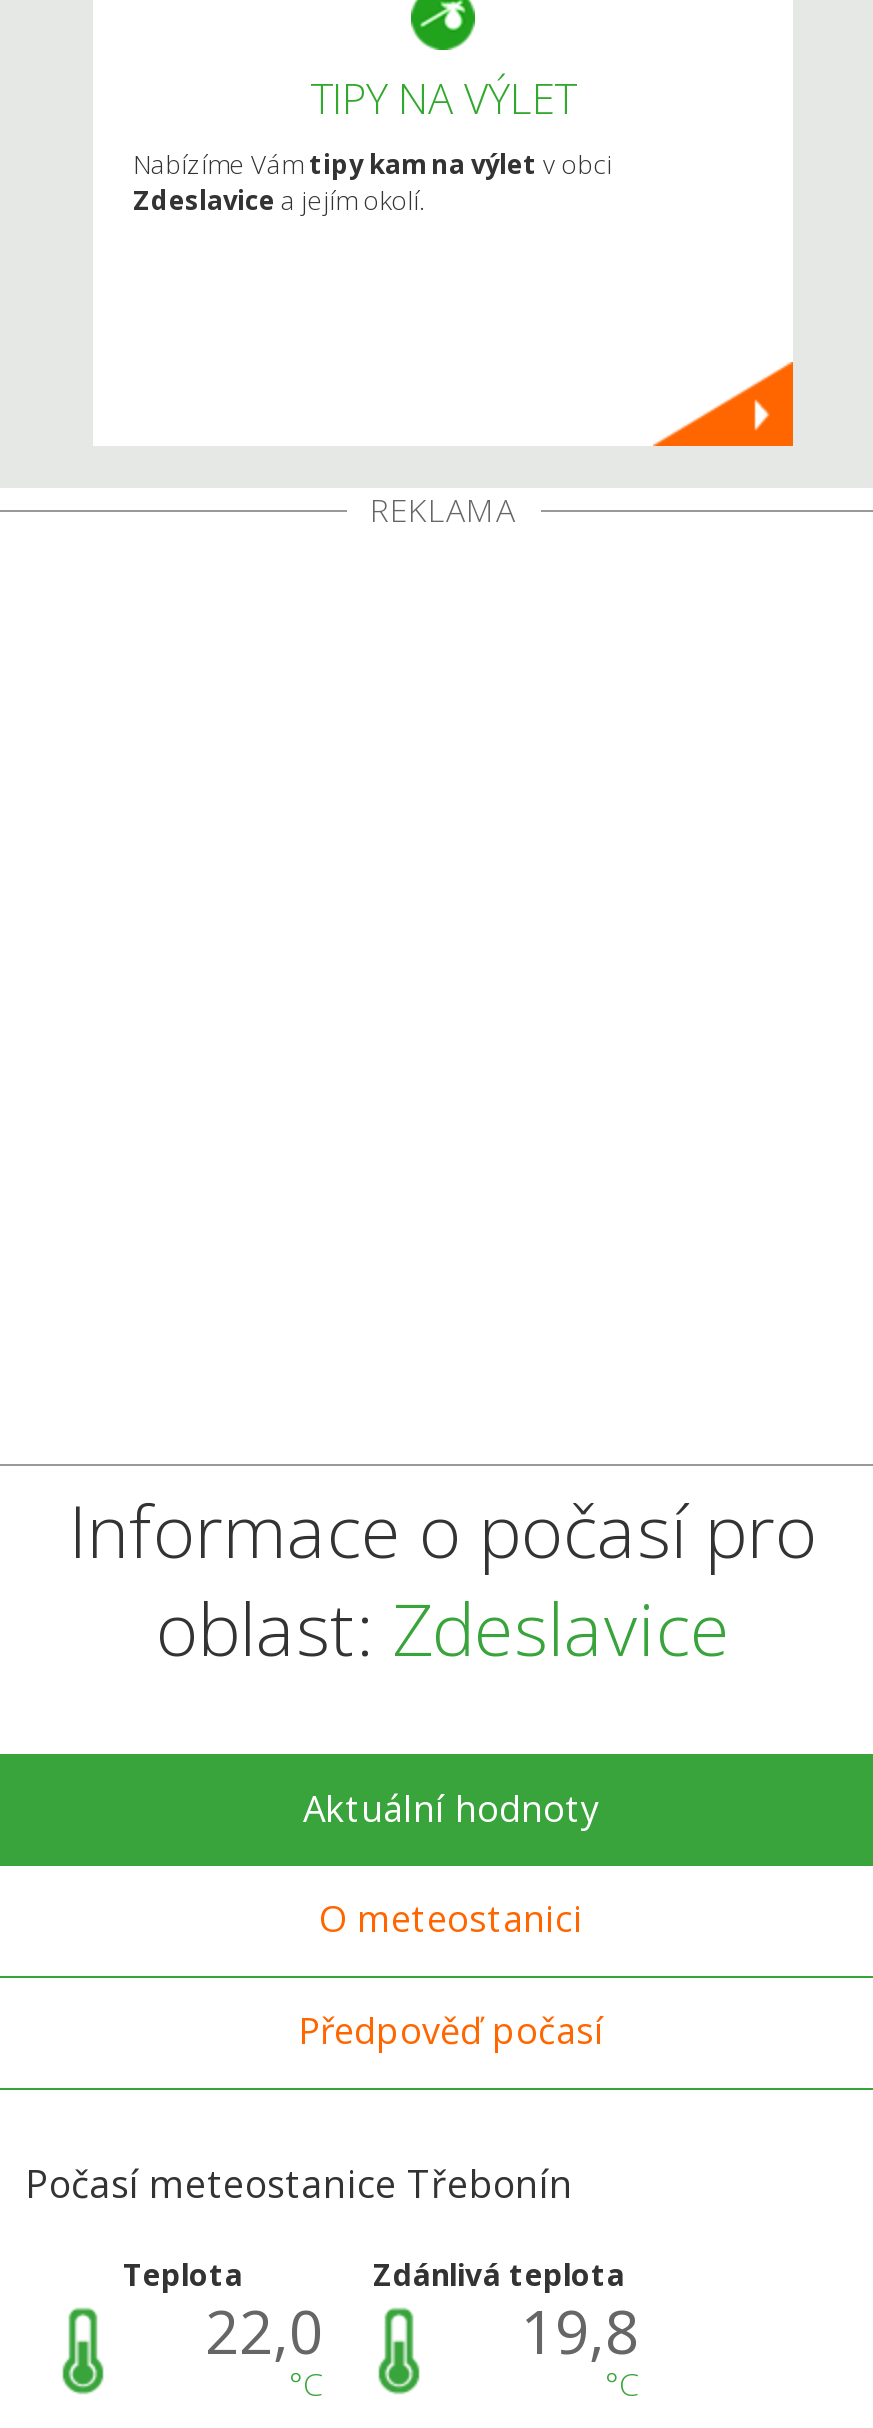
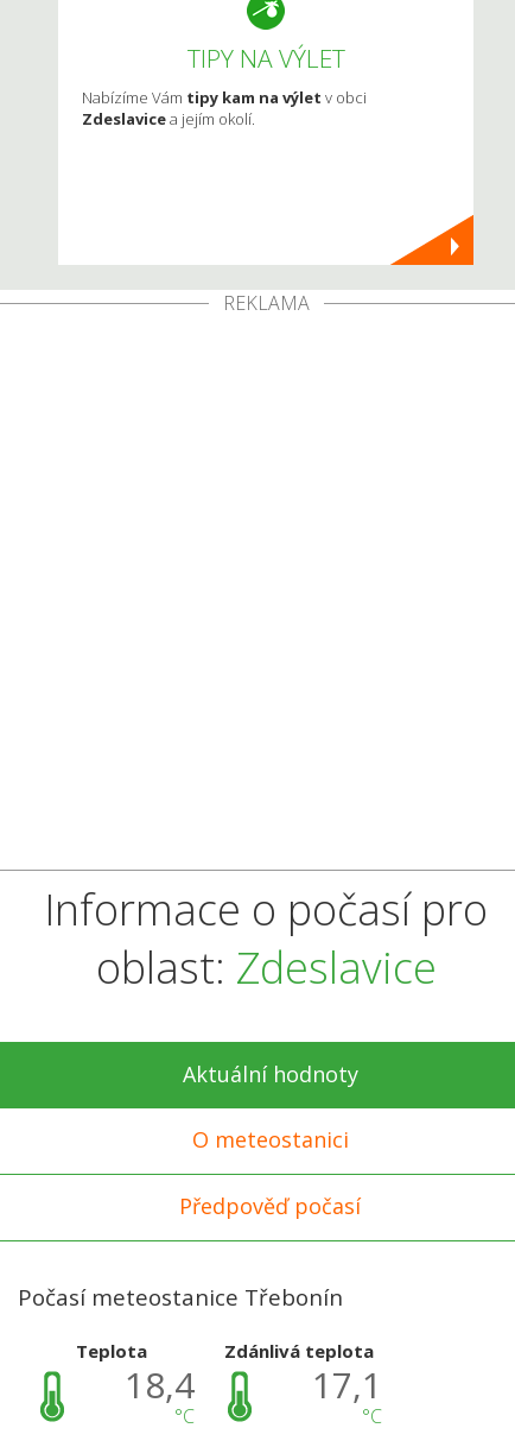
[205,2291,323,2373] 22,0 -> [125,1361,195,1409] 18,4
[521,2291,639,2373] 19,8 -> [312,1361,382,1409] 17,1

